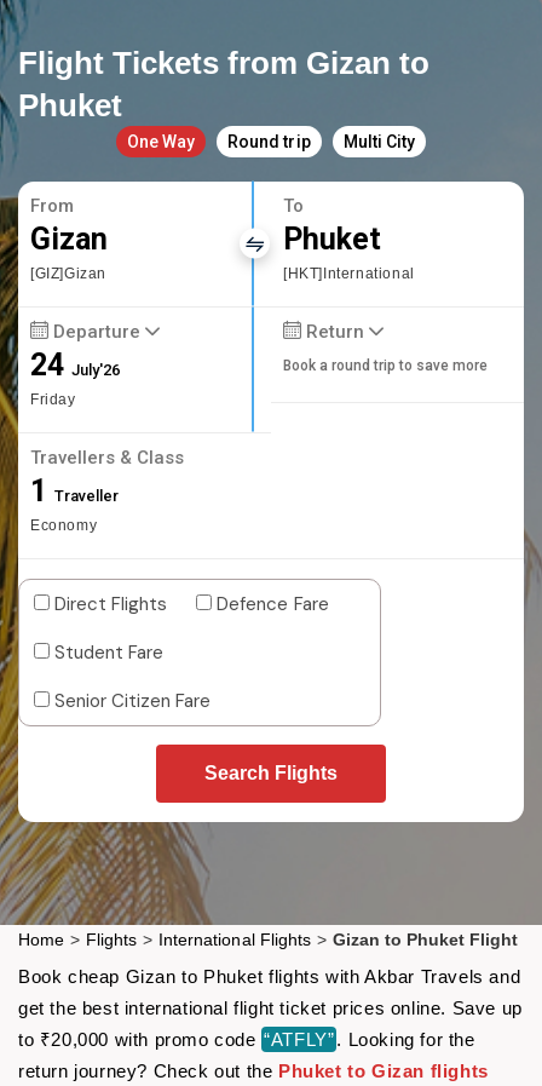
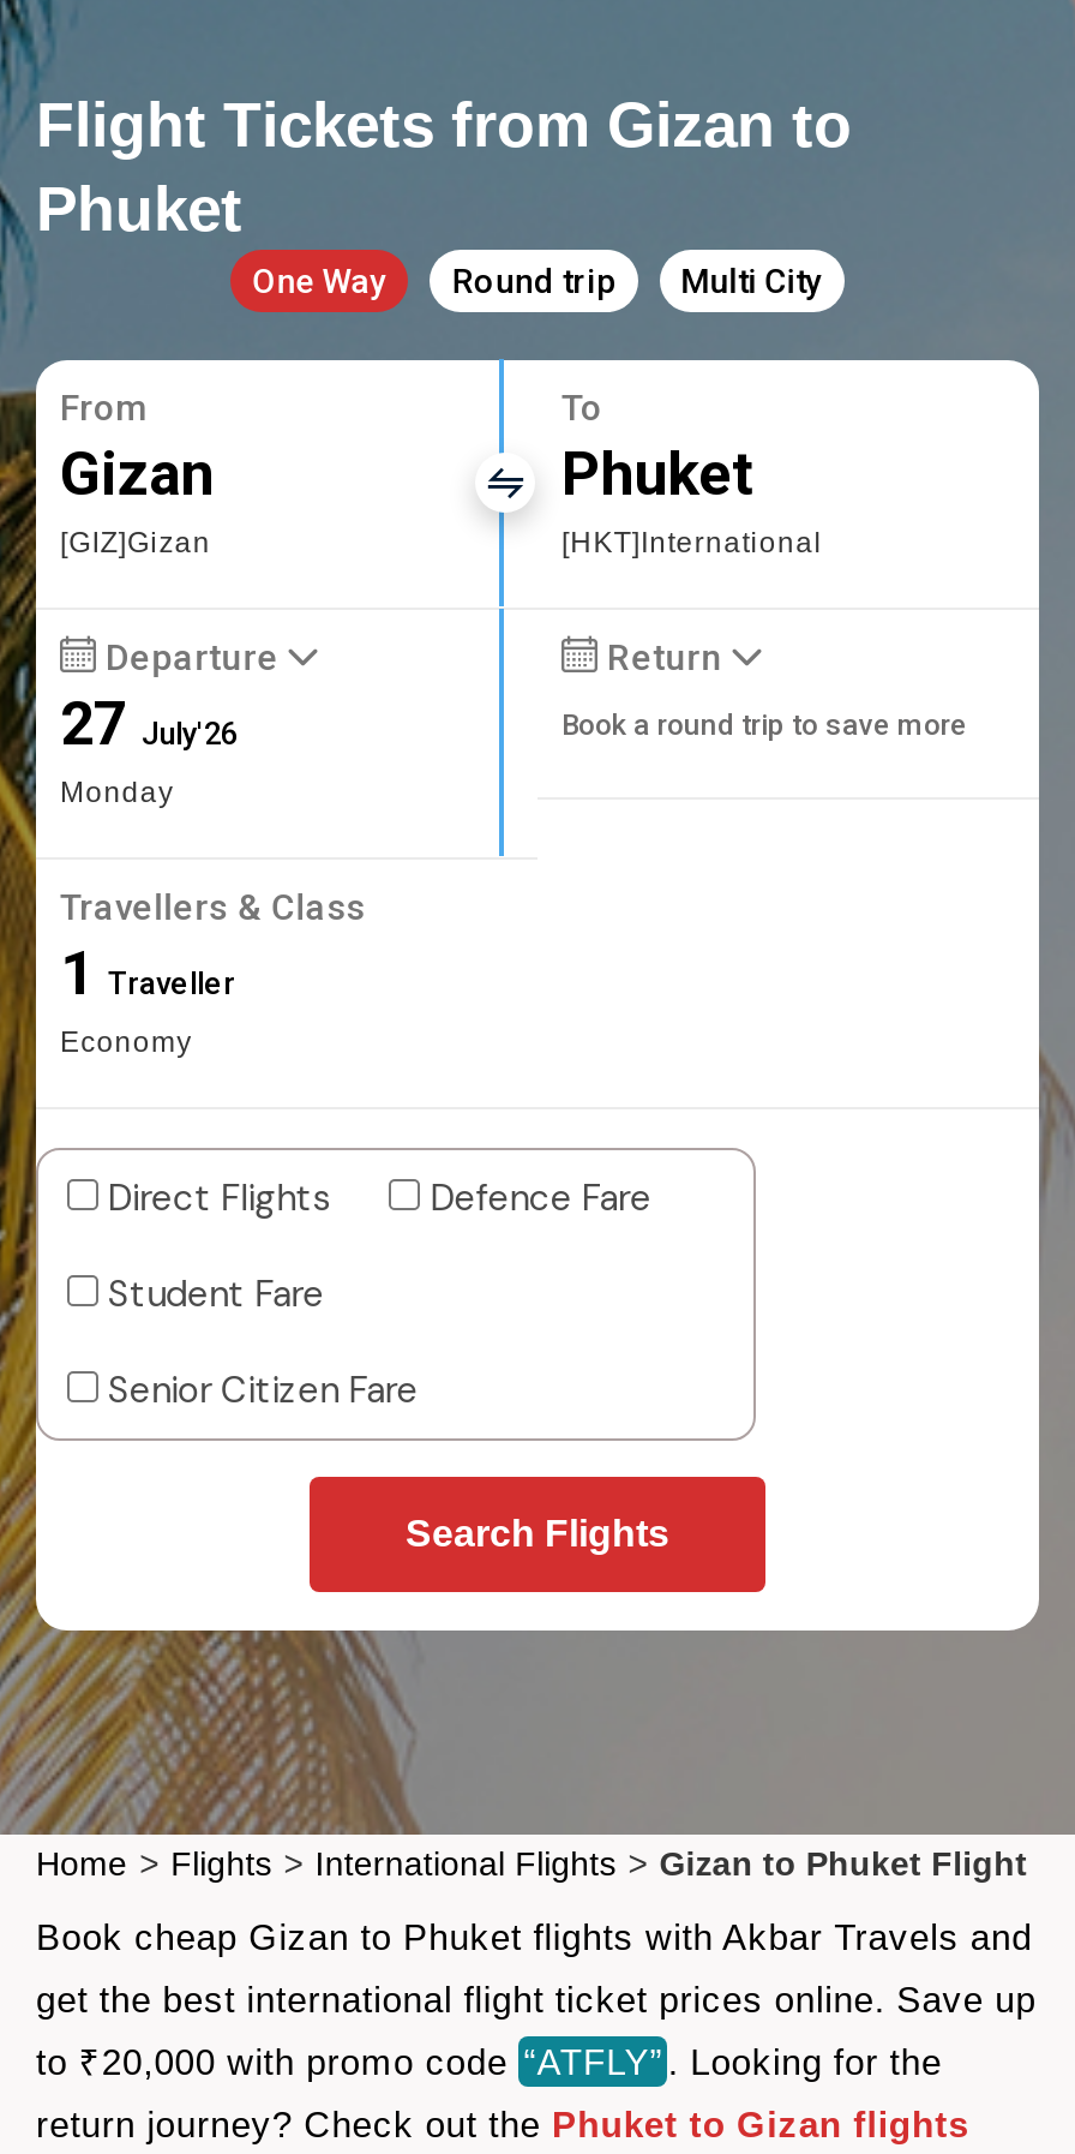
[30,347,120,408] 24 July'26 | Friday -> [60,689,238,809] 27 July'26 | Monday

